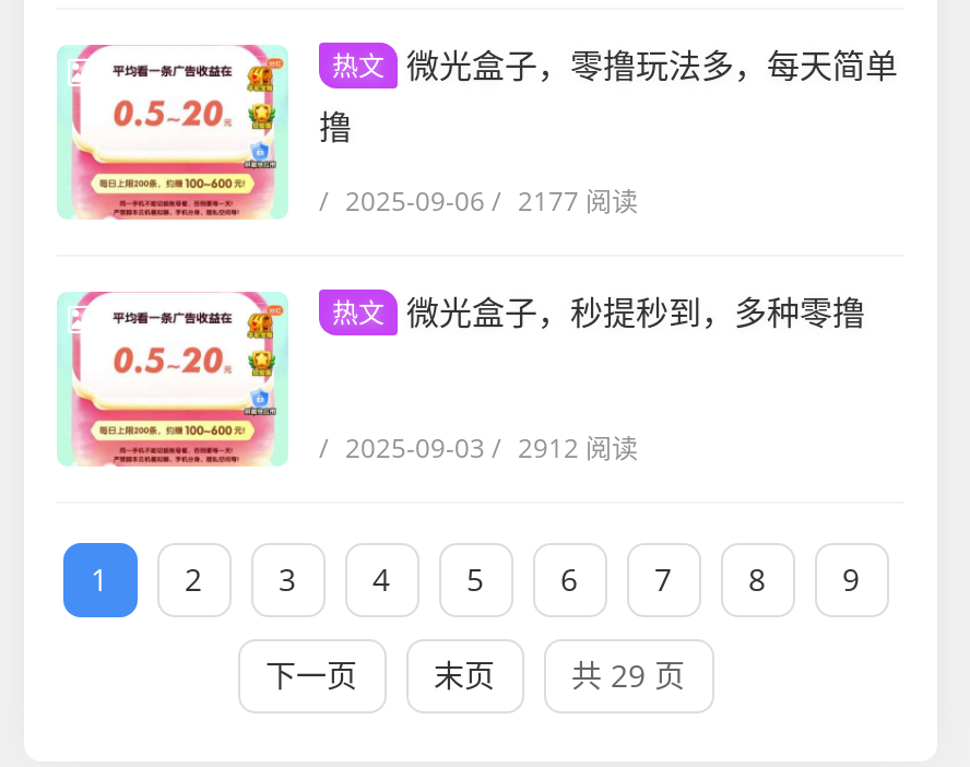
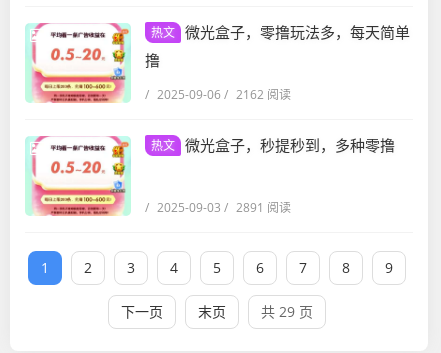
[319,182,638,220] / 2025-09-06 / 2177 阅读 -> [145,86,291,103] / 2025-09-06 / 2162 阅读
[319,429,638,467] / 2025-09-03 / 2912 阅读 -> [145,199,291,216] / 2025-09-03 / 2891 阅读

